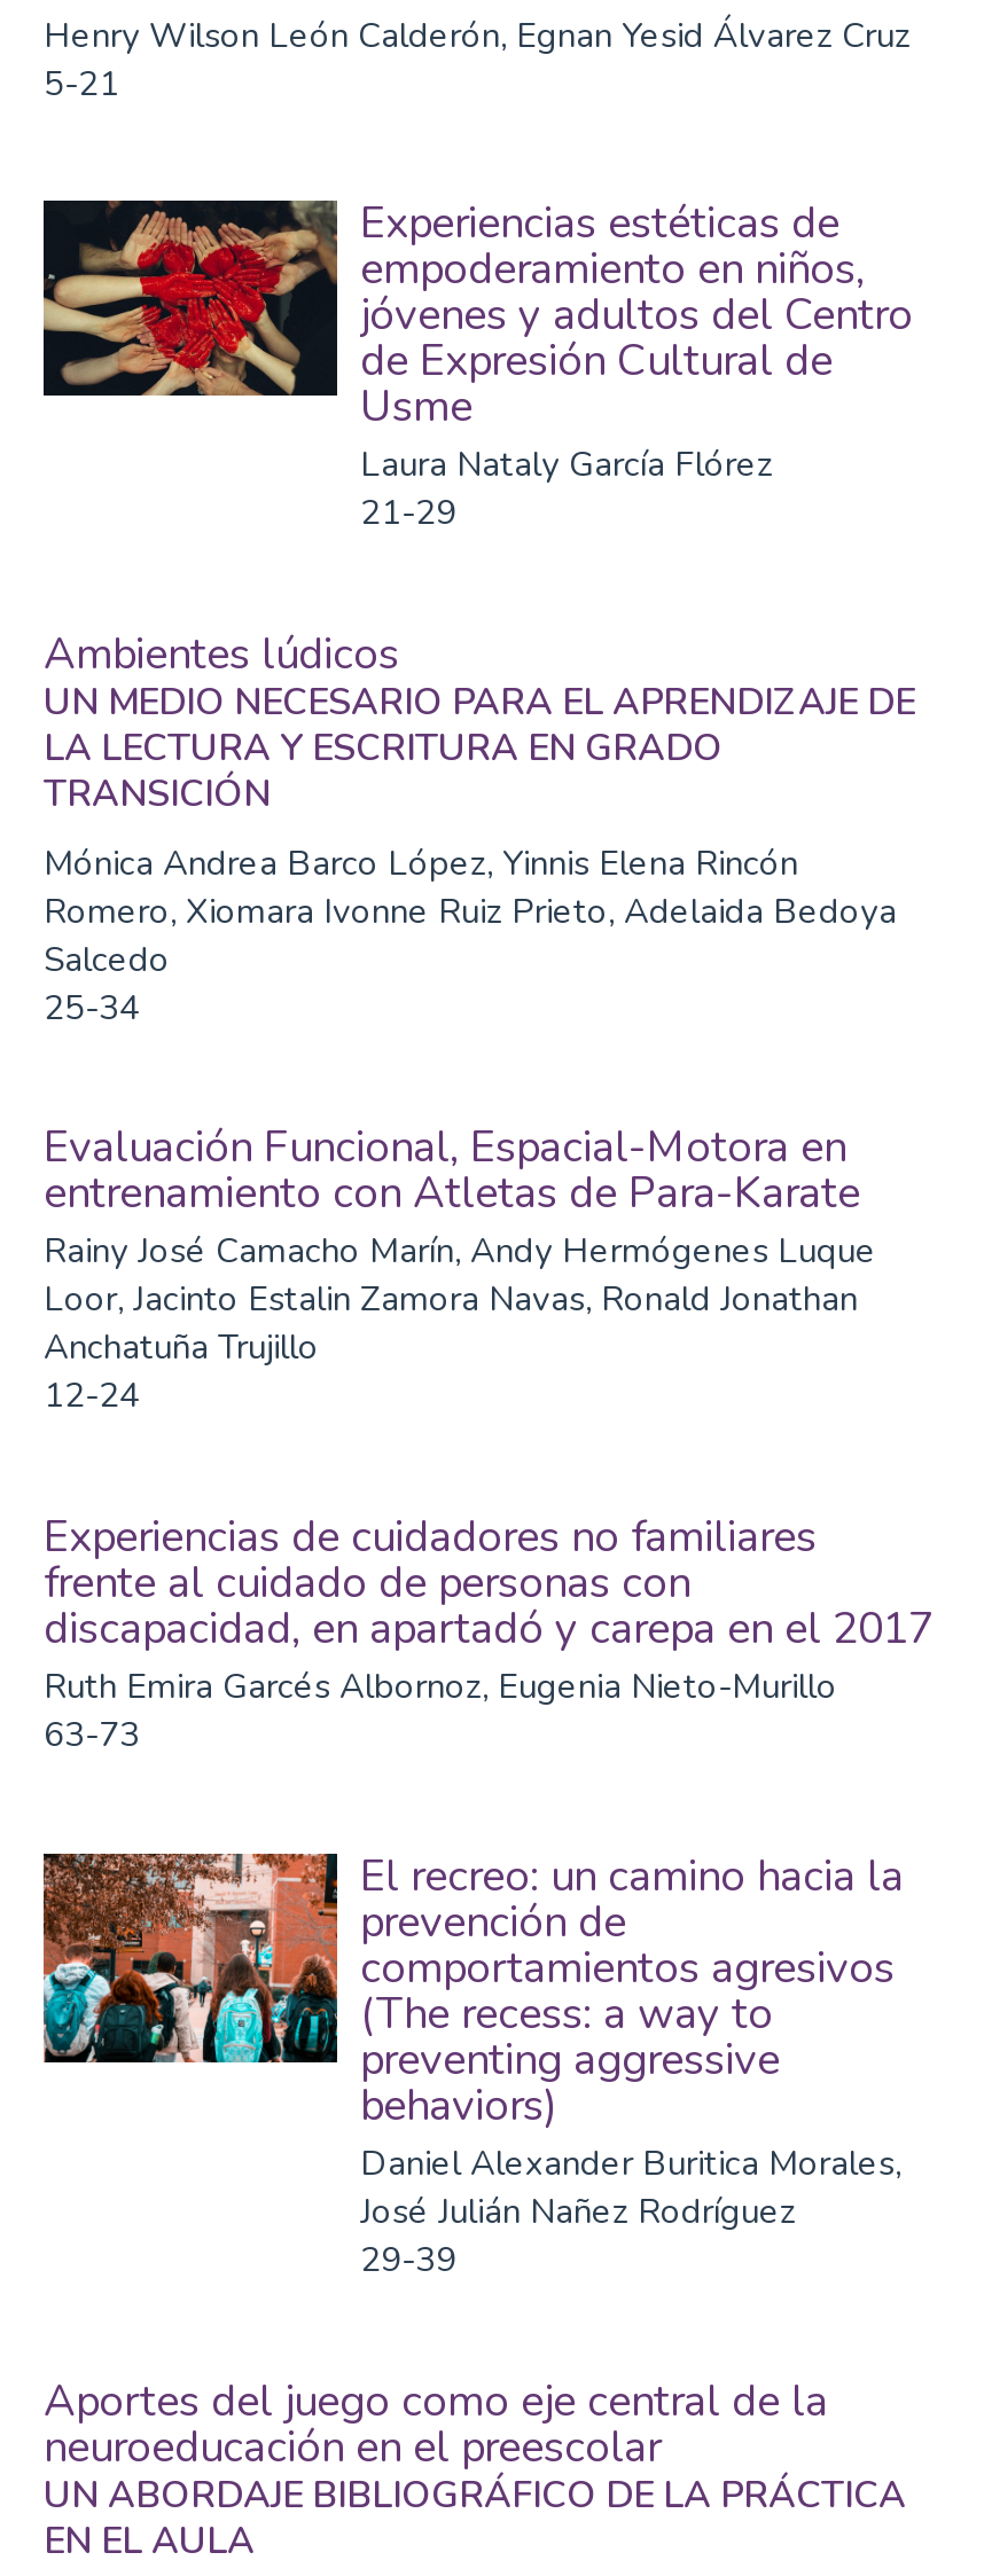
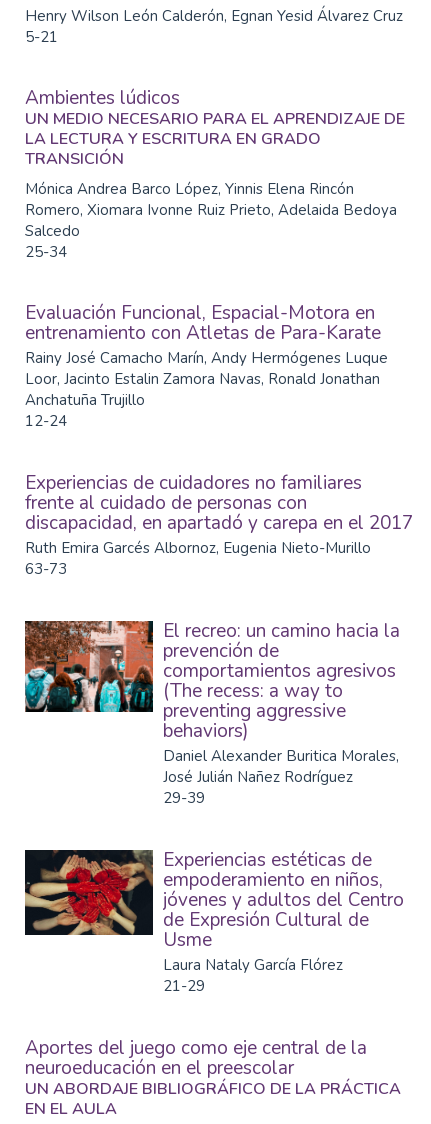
moved [41,194,913,535] -> [24,847,404,996]: [image] | Experiencias estéticas de | empoderamiento en niños, | jóvenes y adultos del Centro | de Expresión Cultural de | Usme | Laura Nataly García Flórez | 21-29
moved [39,625,934,2283] -> [23,85,413,808]: [image] | Ambientes lúdicos | UN MEDIO NECESARIO PARA EL APRENDIZAJE DE | ... | José Julián Nañez Rodríguez | 29-39

